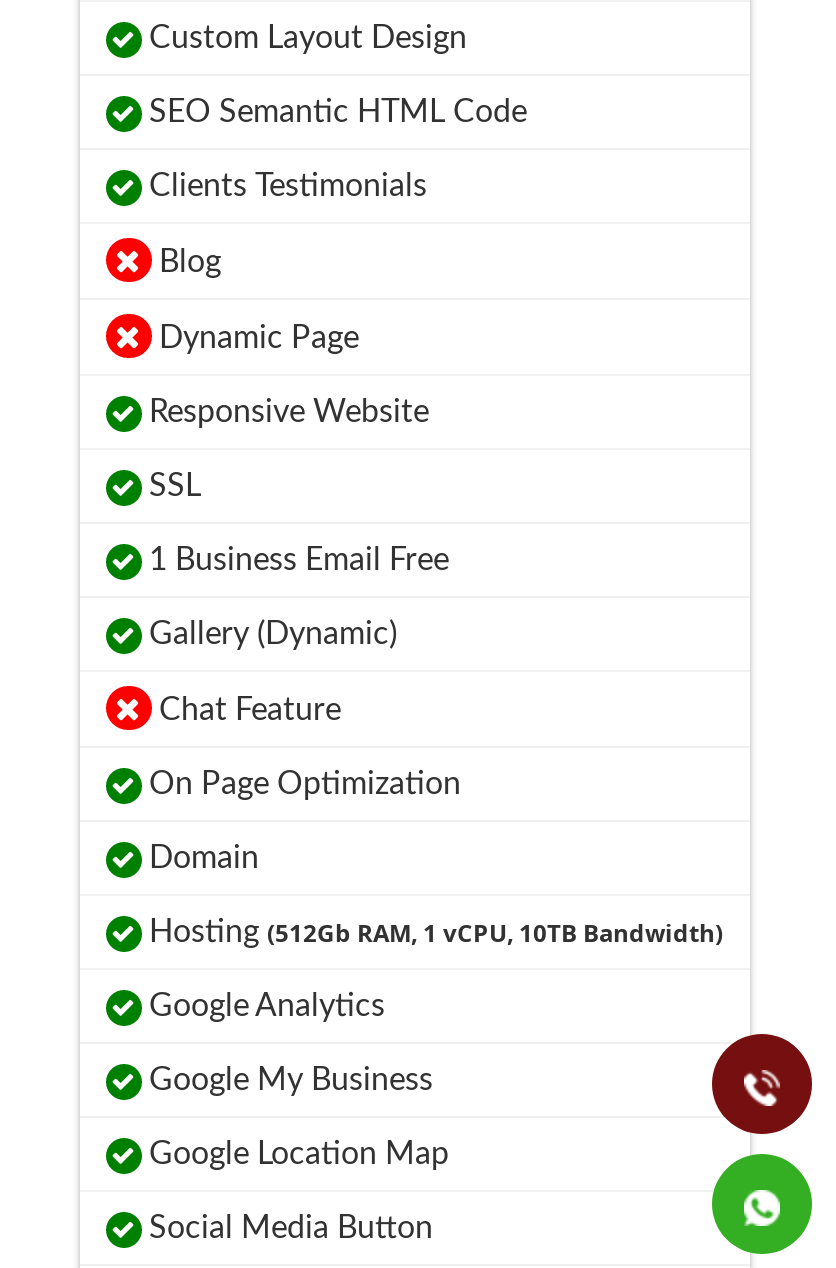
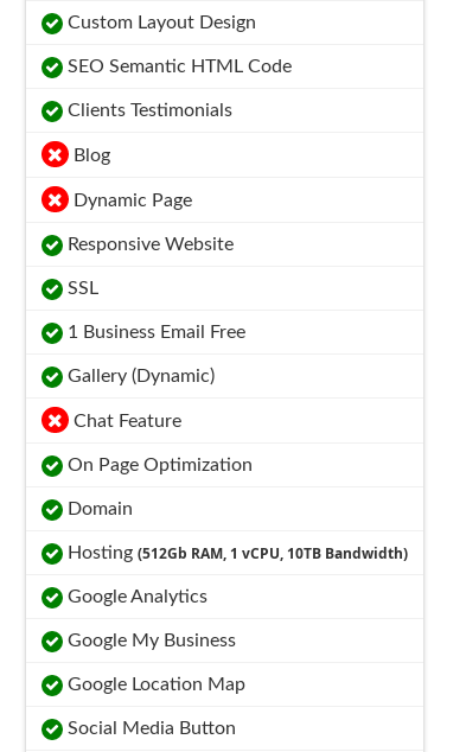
[710,1032,814,1136] [image] -> none
[710,1152,814,1256] [image] -> none

